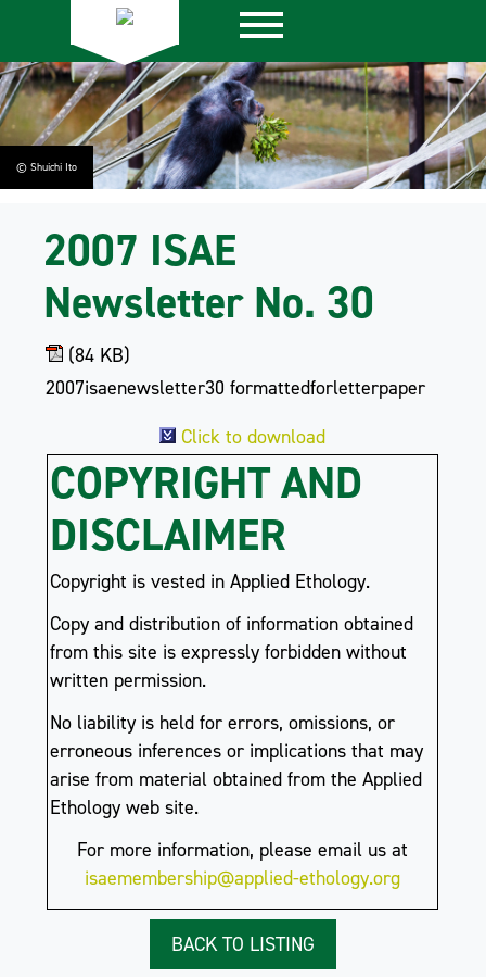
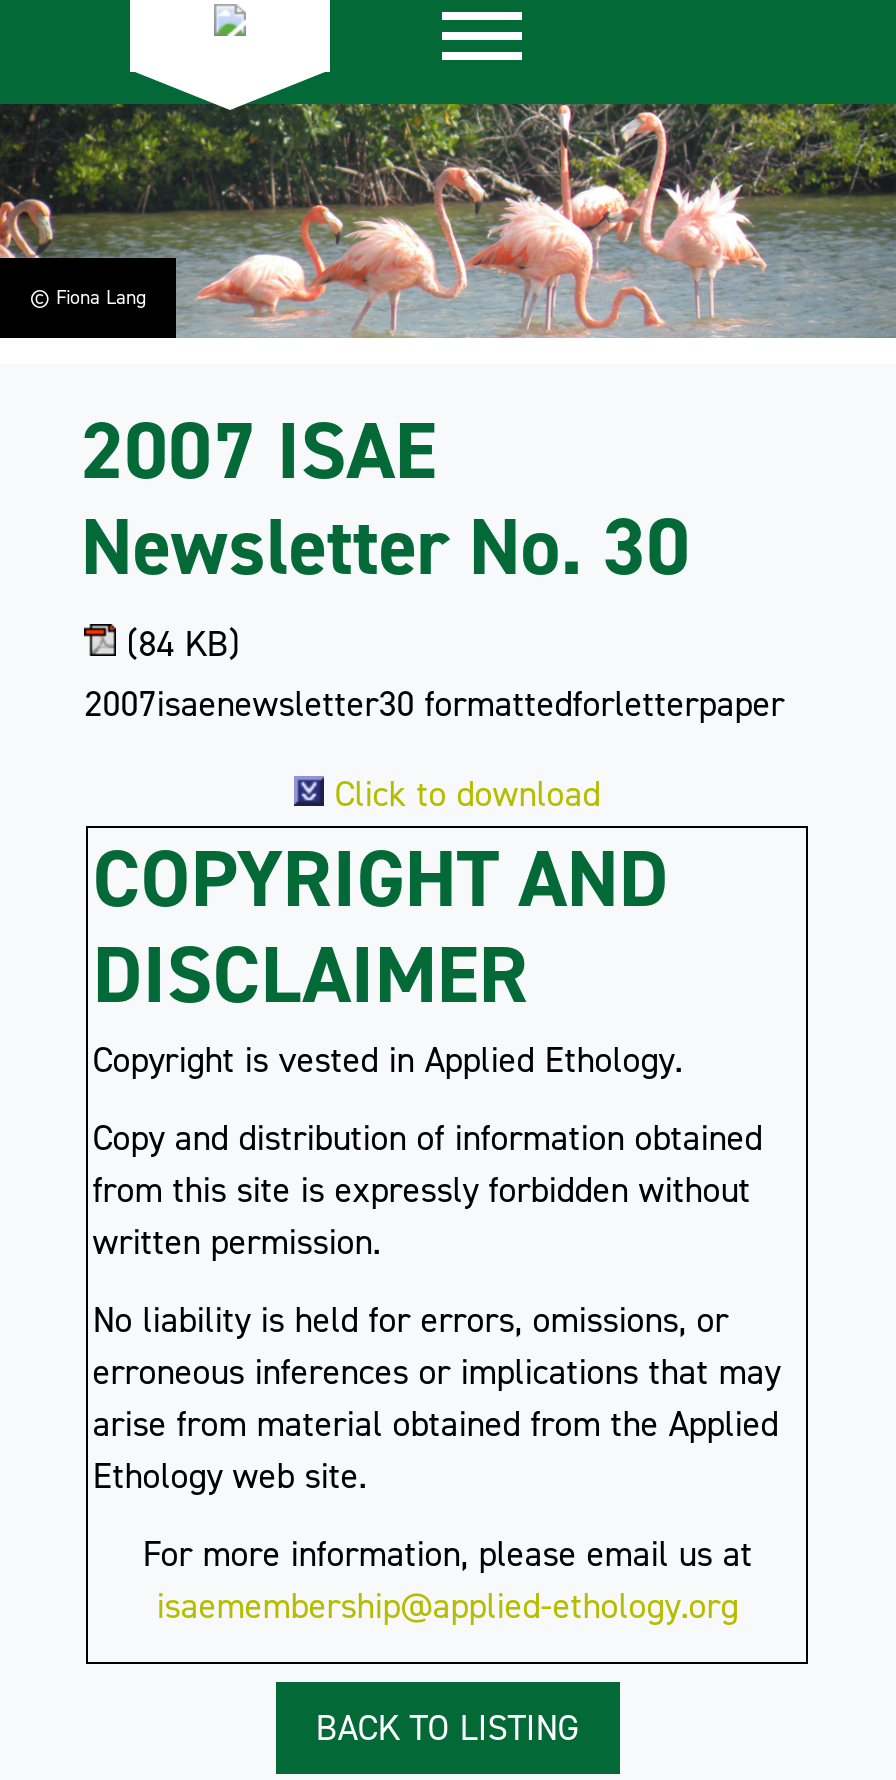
[3,61,483,190] [image] | © Shuichi Ito -> [6,102,890,338] [image] | © Fiona Lang

